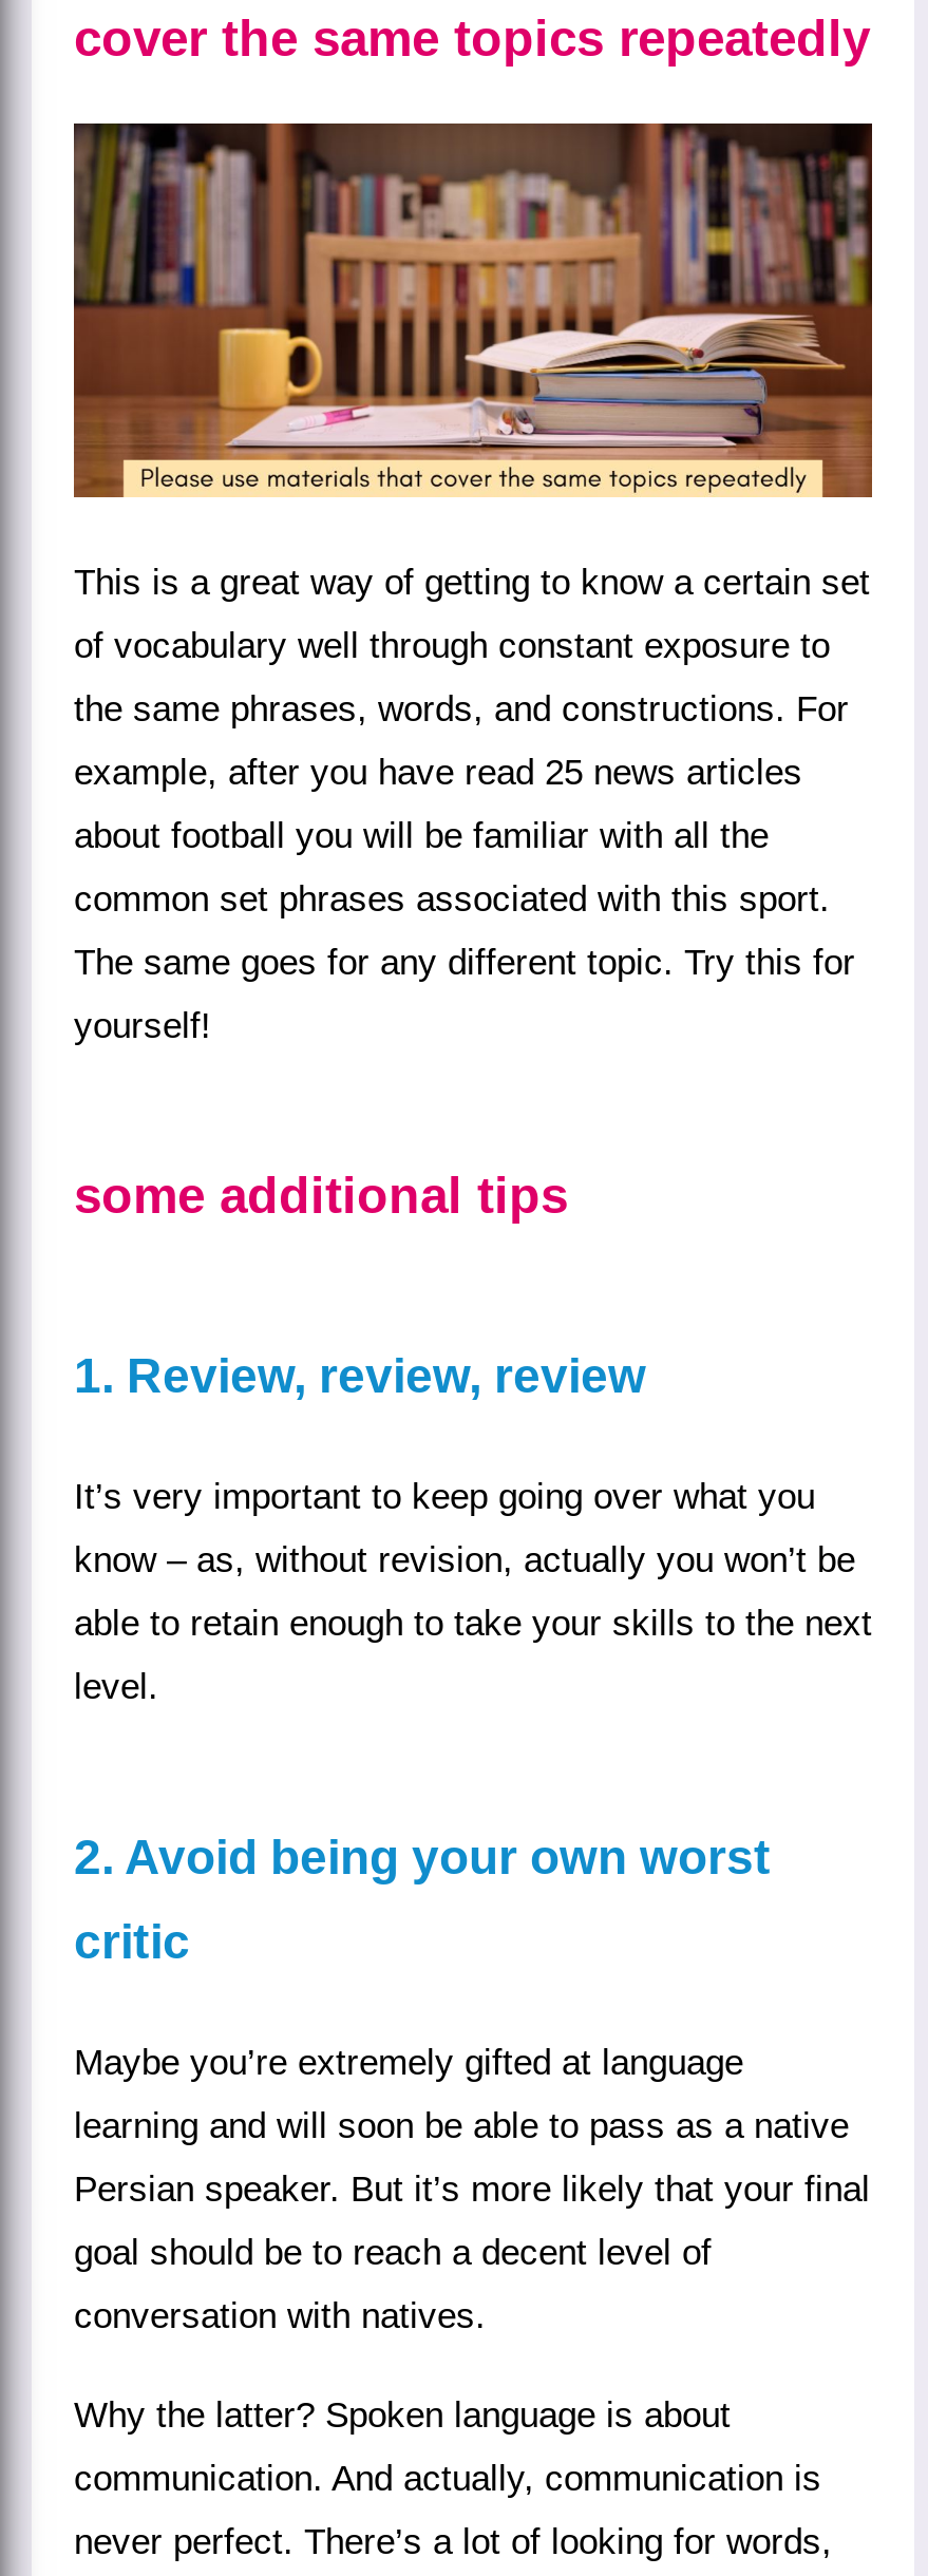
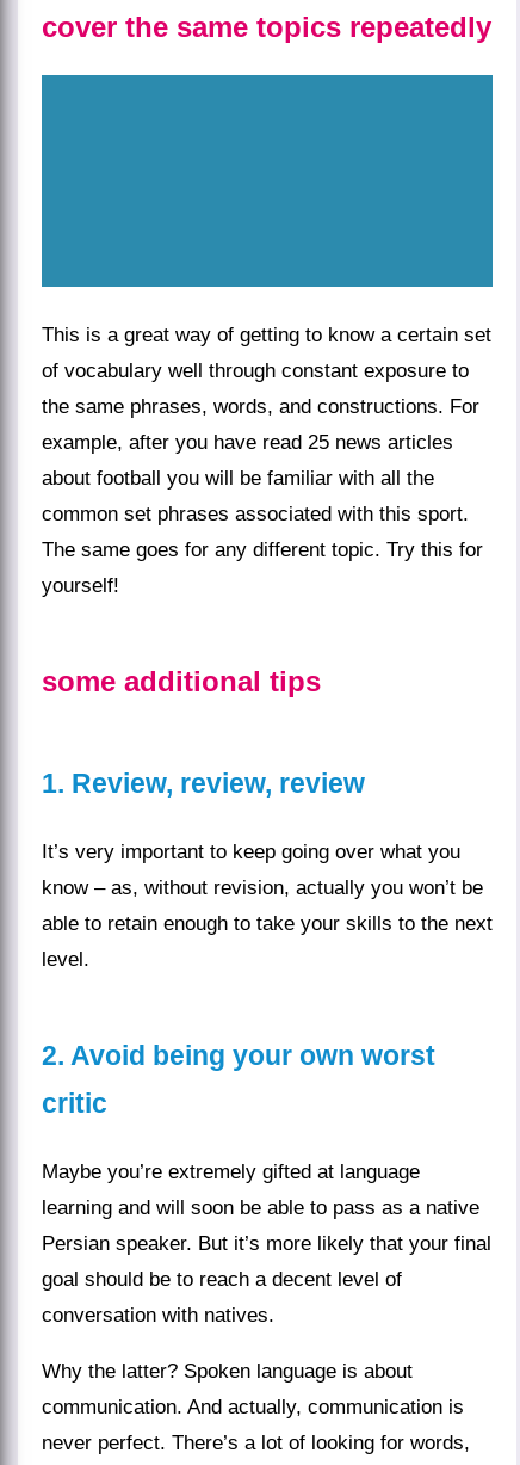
[72,121,874,499] [image] -> none

